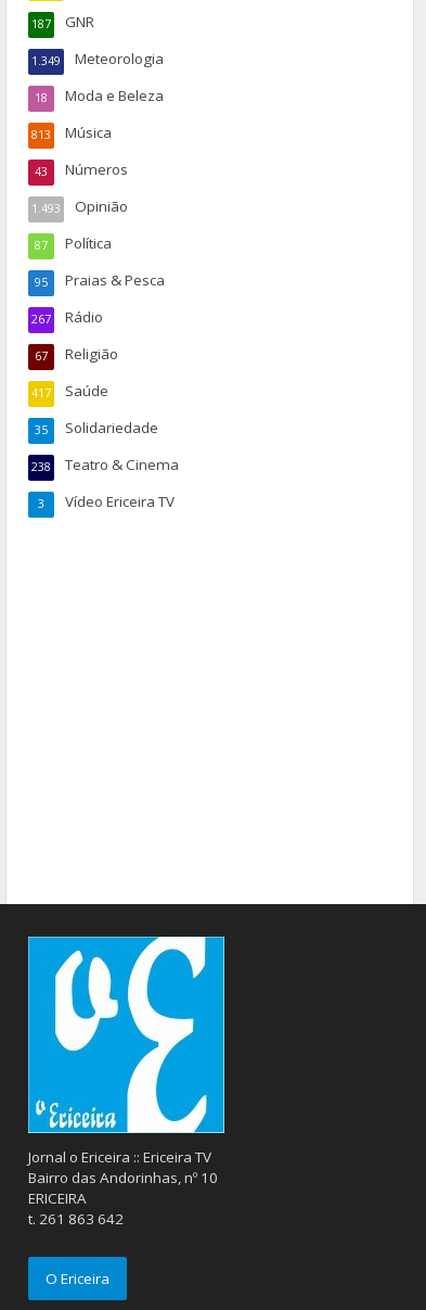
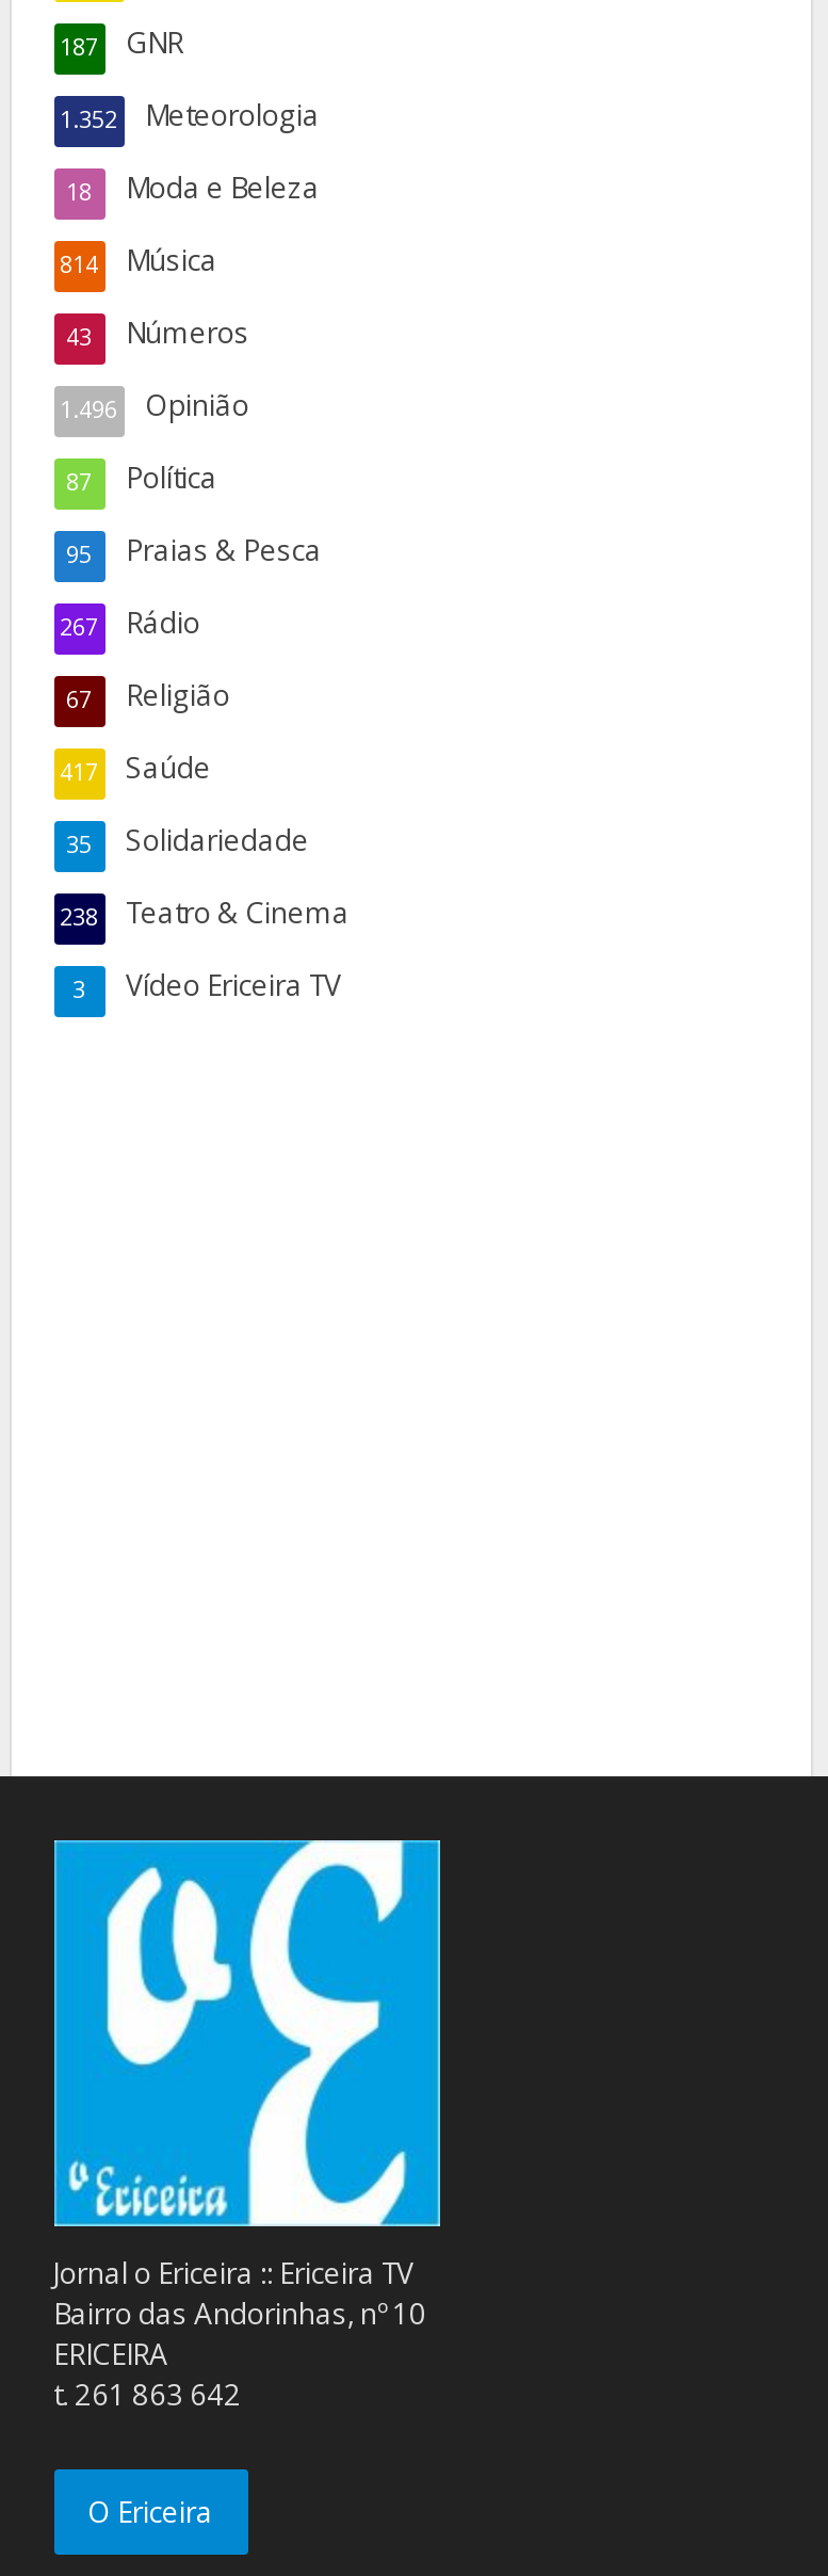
[31,48,163,68] 1.349 Meteorologia -> [60,95,320,133] 1.352 Meteorologia
[31,122,111,142] 813 Música -> [60,240,217,278] 814 Música
[31,196,127,215] 1.493 Opinião -> [60,385,249,423] 1.496 Opinião

